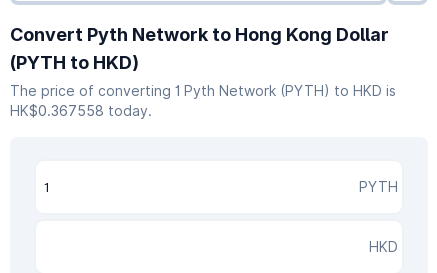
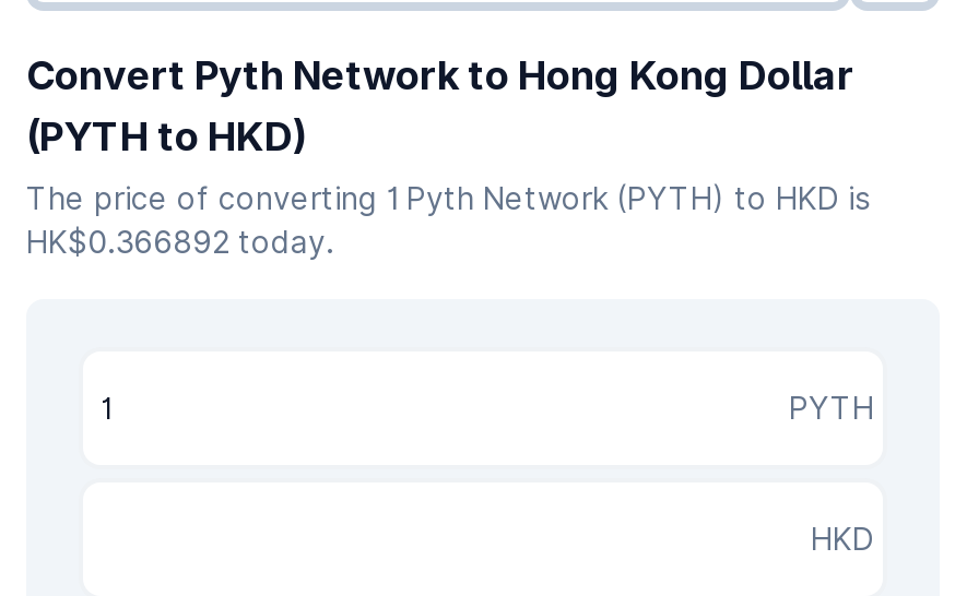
[10,102,152,119] HK$0.367558 today. -> [26,223,334,260] HK$0.366892 today.

